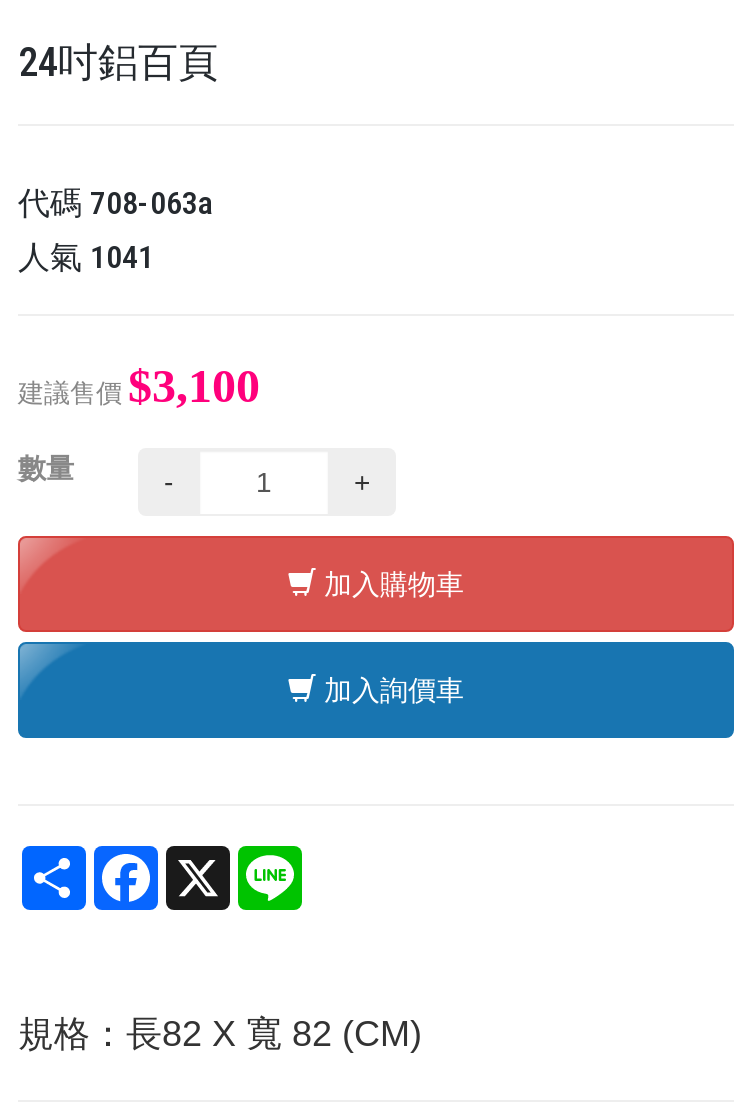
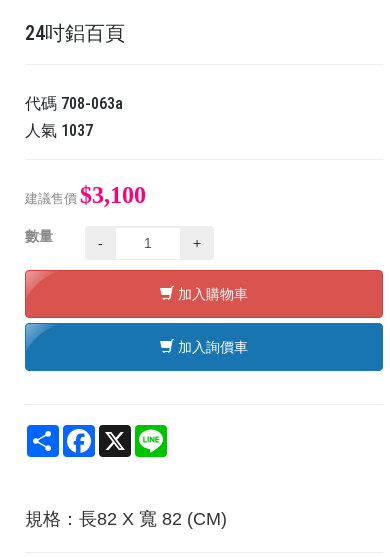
[18,238,154,276] 人氣1041 -> [25,121,93,140] 人氣1037

